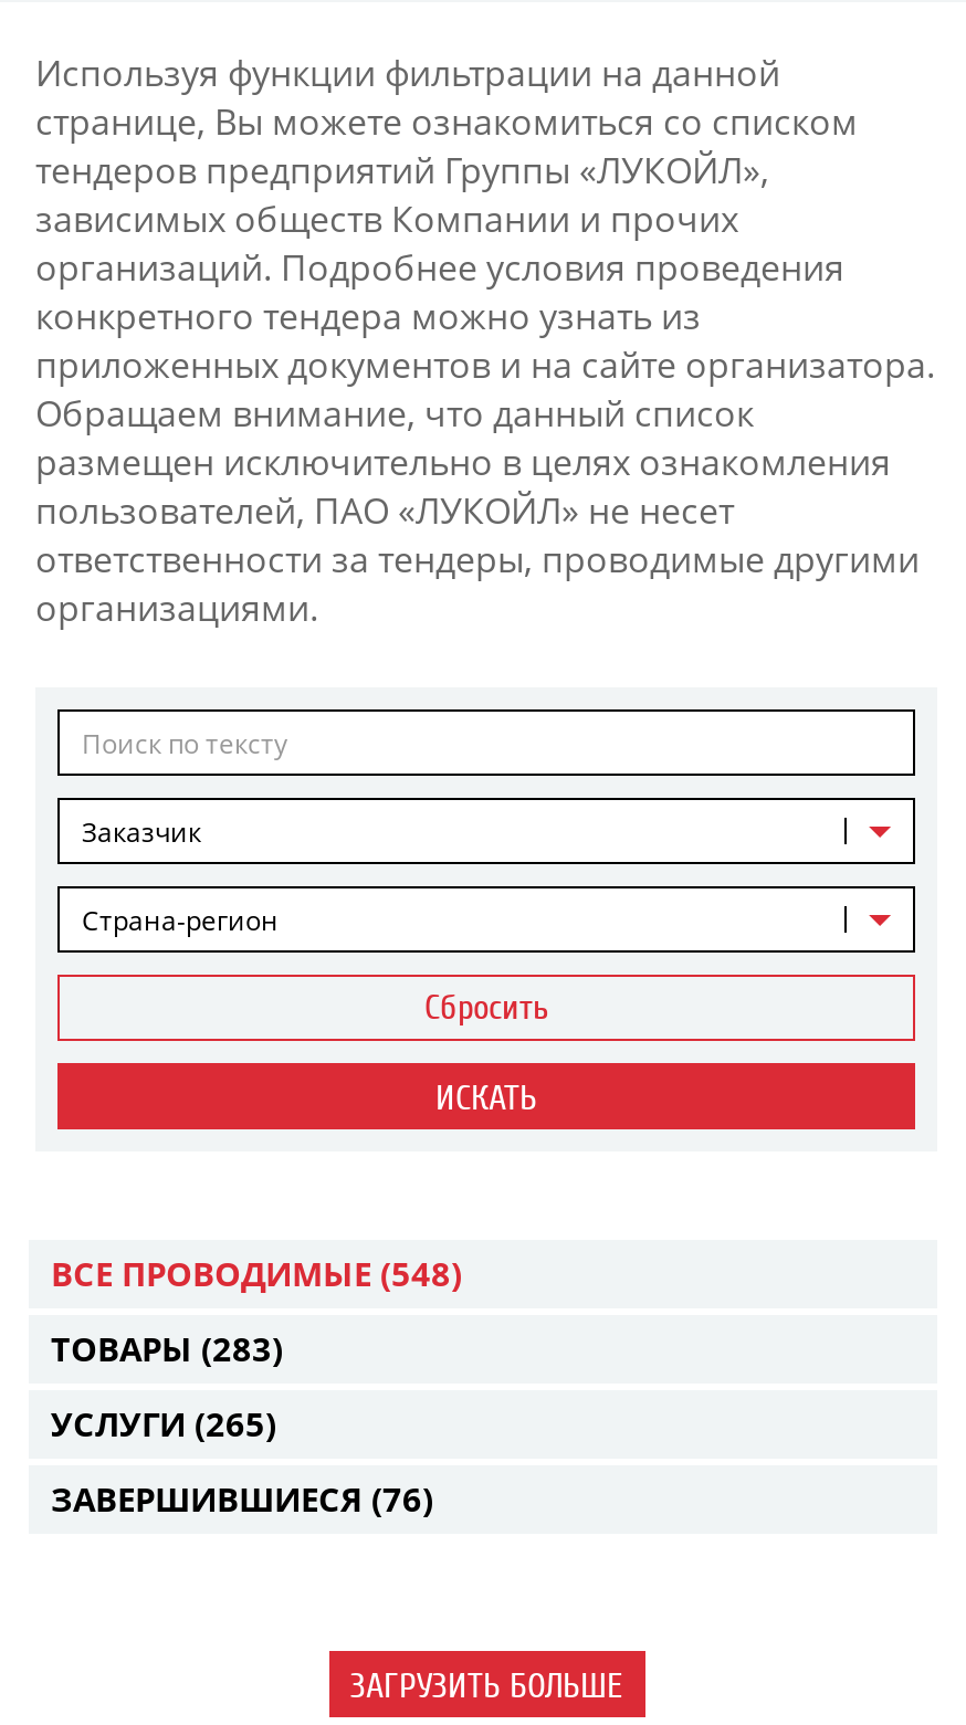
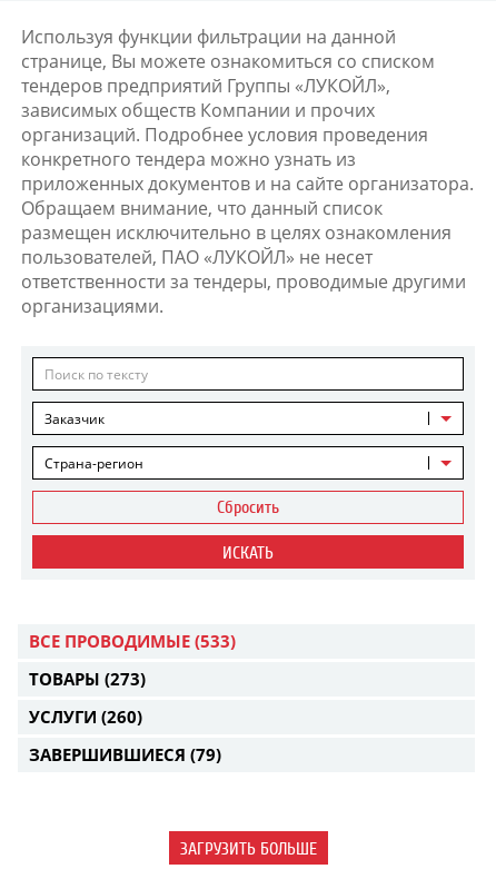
[51,1251,462,1295] ВСЕ ПРОВОДИМЫЕ (548) -> [29,630,236,652] ВСЕ ПРОВОДИМЫЕ (533)
[51,1326,283,1370] ТОВАРЫ (283) -> [29,668,146,690] ТОВАРЫ (273)
[51,1401,276,1445] УСЛУГИ (265) -> [29,705,142,728] УСЛУГИ (260)
[51,1476,433,1521] ЗАВЕРШИВШИЕСЯ (76) -> [29,743,221,766] ЗАВЕРШИВШИЕСЯ (79)

